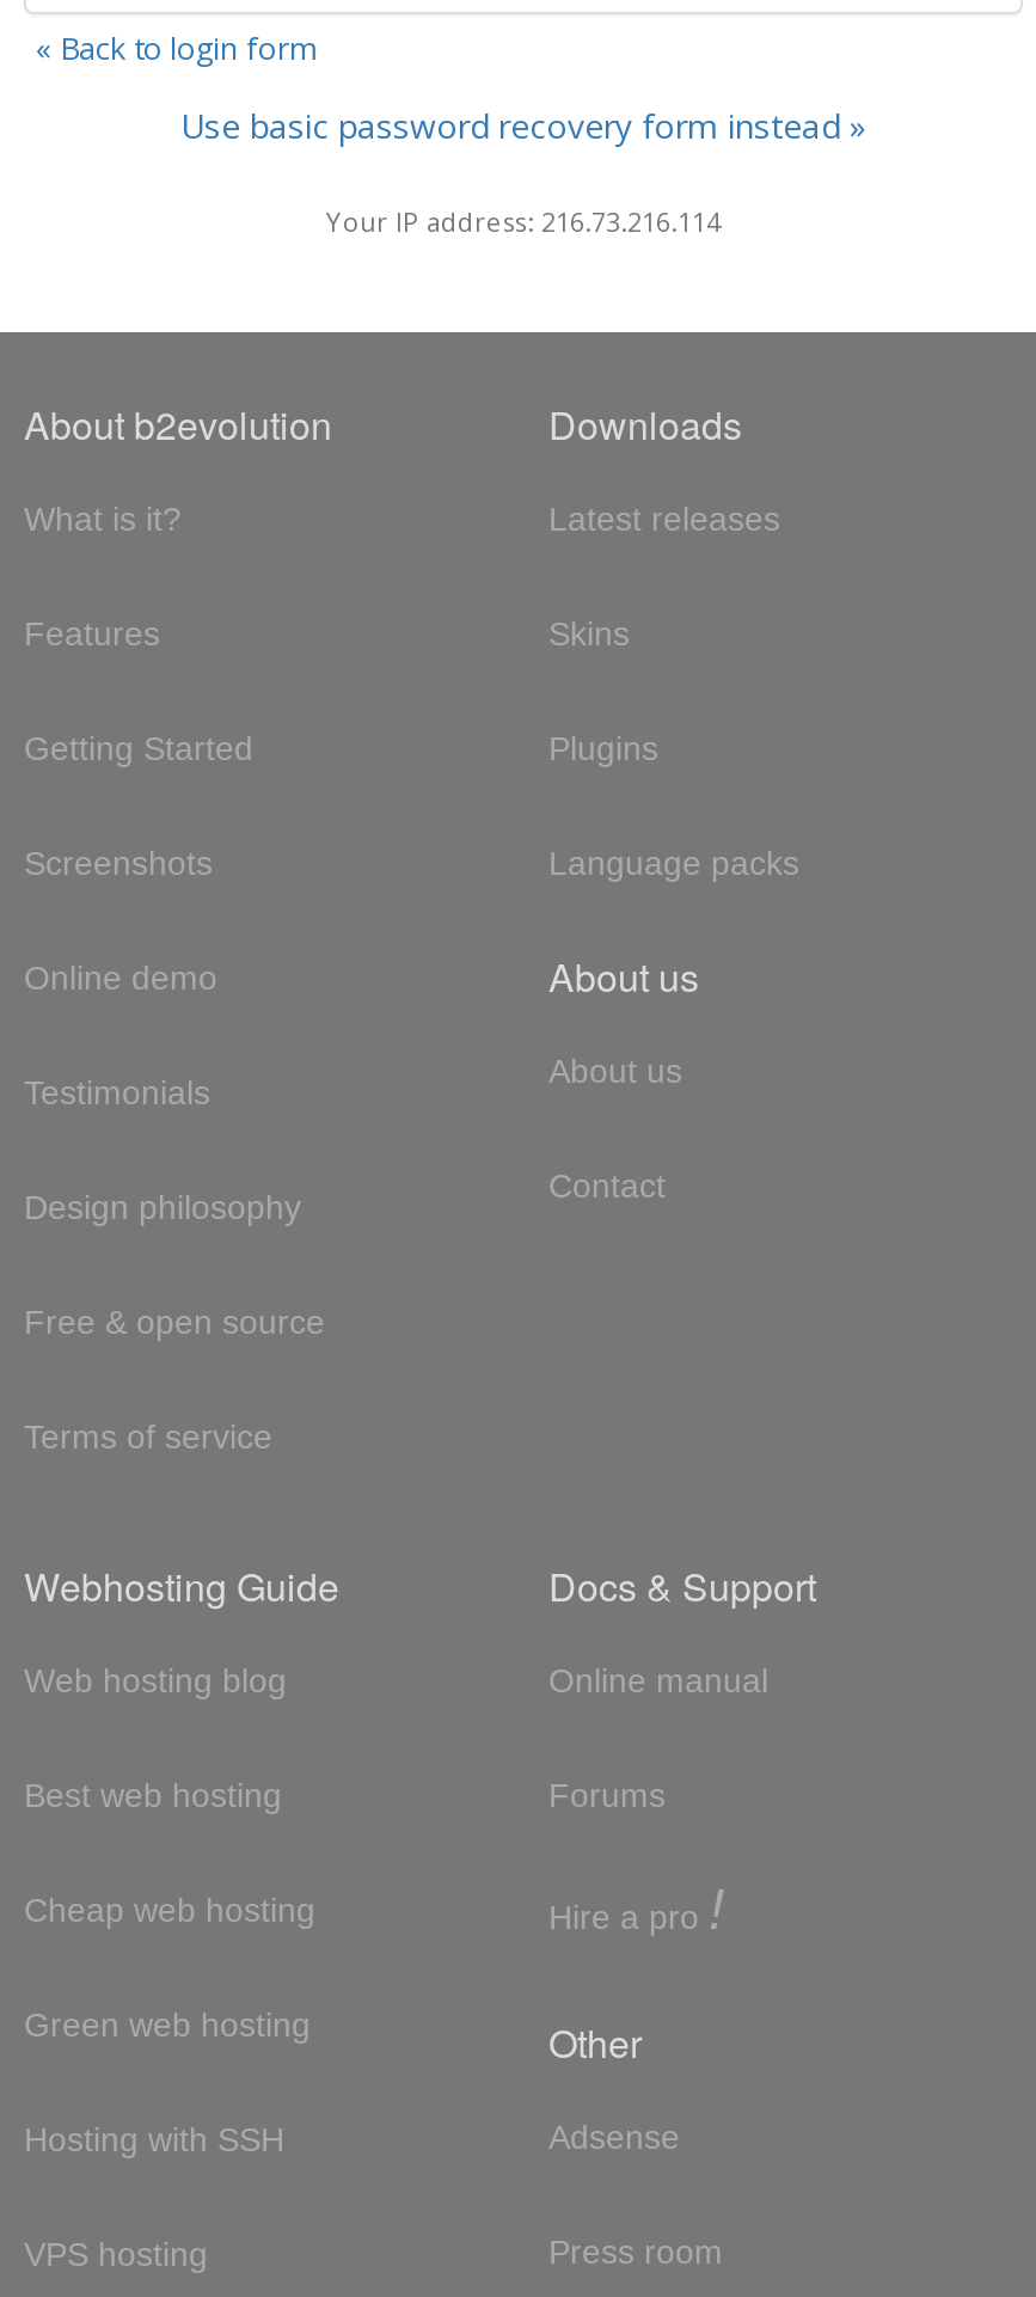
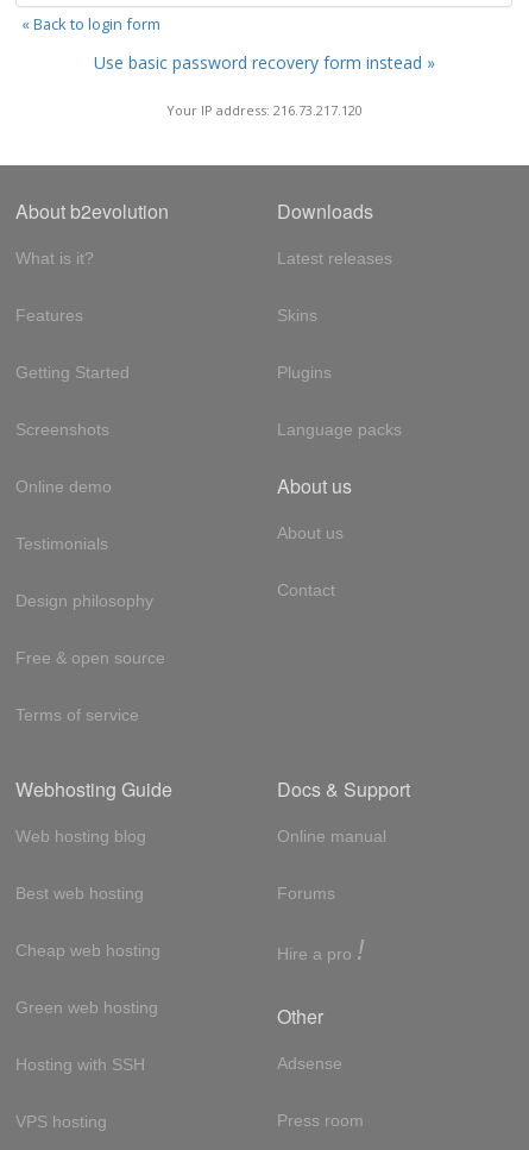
[326,203,721,239] Your IP address: 216.73.216.114 -> [166,101,362,119] Your IP address: 216.73.217.120

